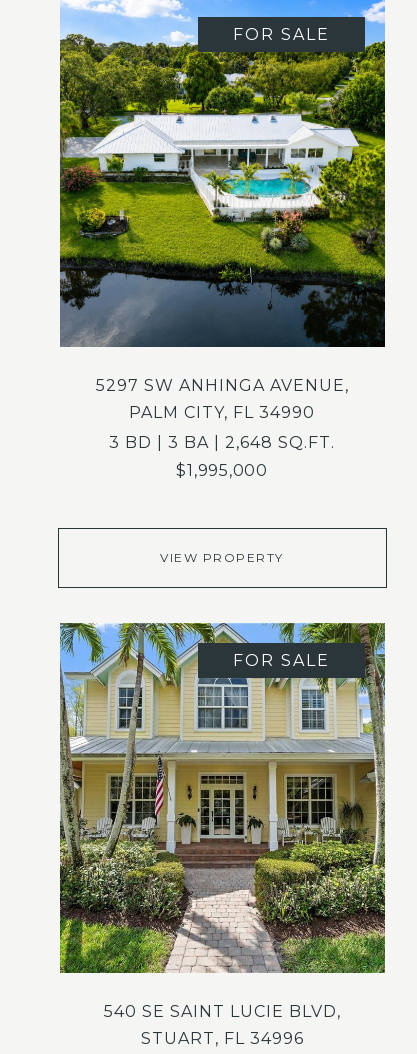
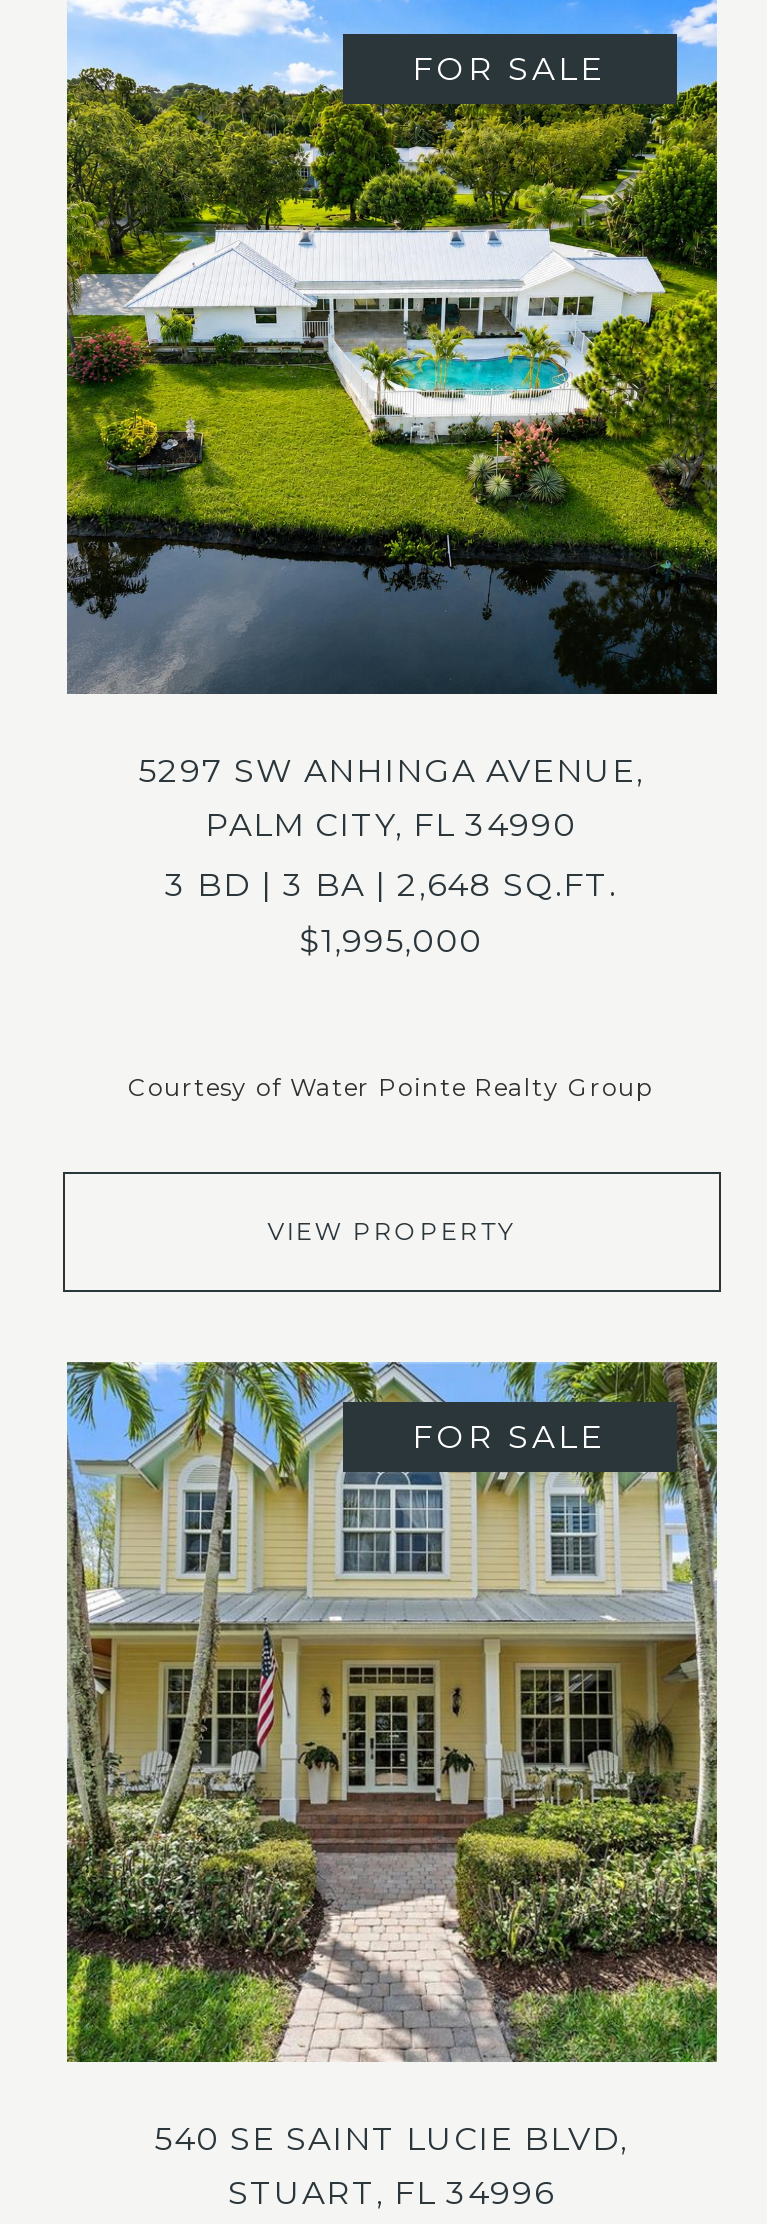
none -> [128,1072,654,1102] Courtesy of Water Pointe Realty Group

